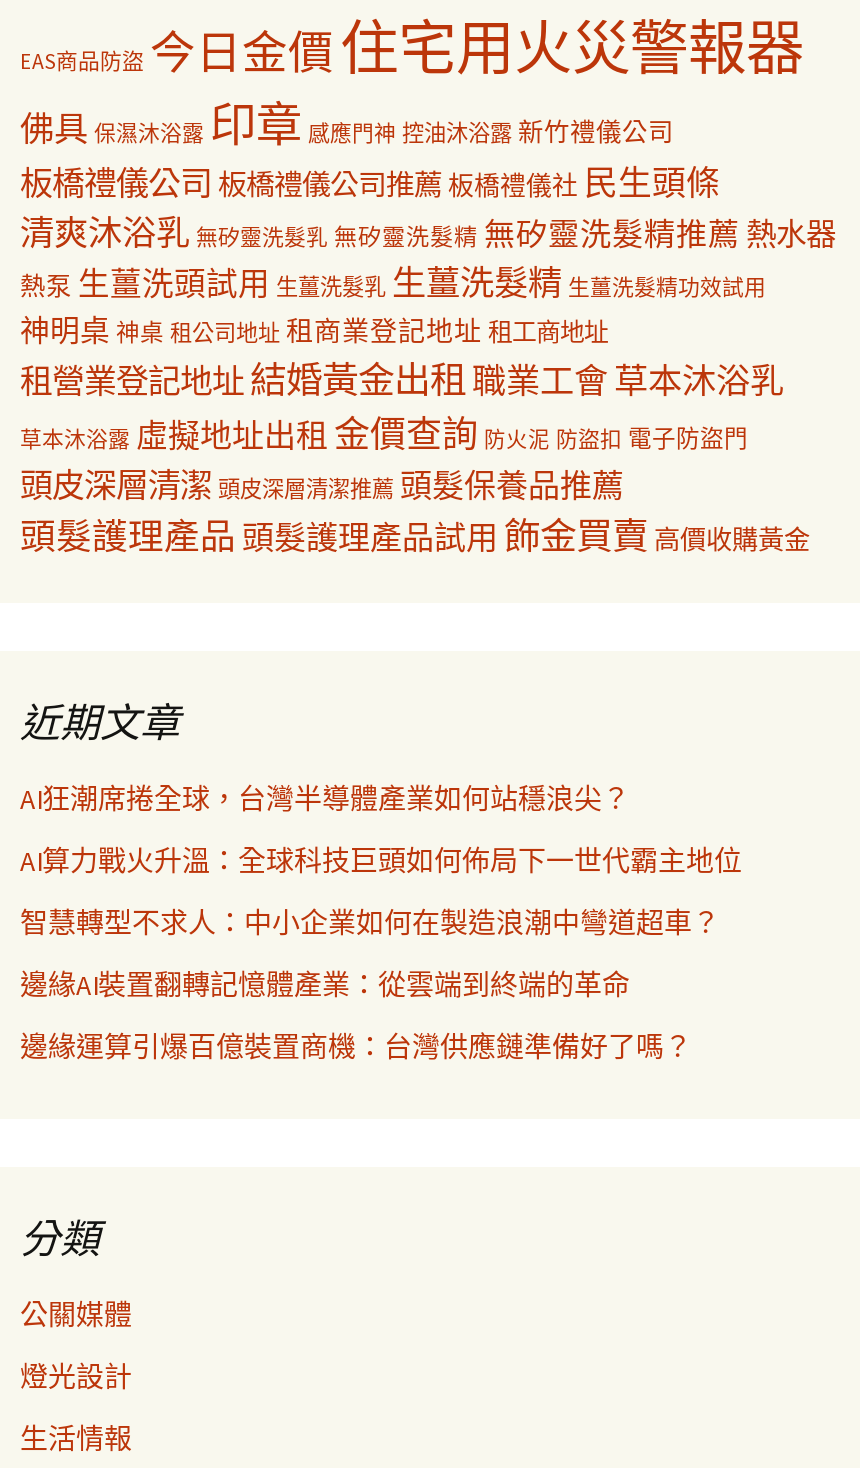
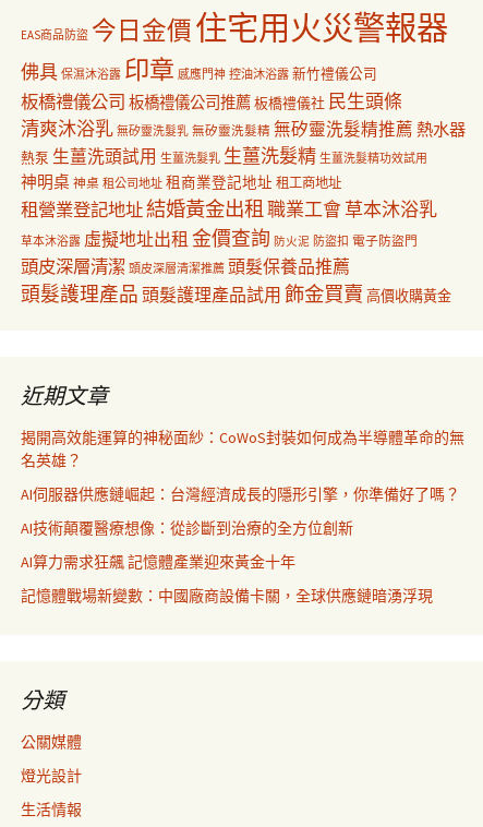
[20,781,630,817] AI狂潮席捲全球，台灣半導體產業如何站穩浪尖？ -> [21,428,464,470] 揭開高效能運算的神秘面紗：CoWoS封裝如何成為半導體革命的無 | 名英雄？
[20,843,742,879] AI算力戰火升溫：全球科技巨頭如何佈局下一世代霸主地位 -> [21,484,460,504] AI伺服器供應鏈崛起：台灣經濟成長的隱形引擎，你準備好了嗎？
[20,905,720,941] 智慧轉型不求人：中小企業如何在製造浪潮中彎道超車？ -> [21,518,353,538] AI技術顛覆醫療想像：從診斷到治療的全方位創新
[20,967,630,1003] 邊緣AI裝置翻轉記憶體產業：從雲端到終端的革命 -> [21,552,295,572] AI算力需求狂飆 記憶體產業迎來黃金十年
[20,1029,692,1065] 邊緣運算引爆百億裝置商機：台灣供應鏈準備好了嗎？ -> [21,586,433,606] 記憶體戰場新變數：中國廠商設備卡關，全球供應鏈暗湧浮現

